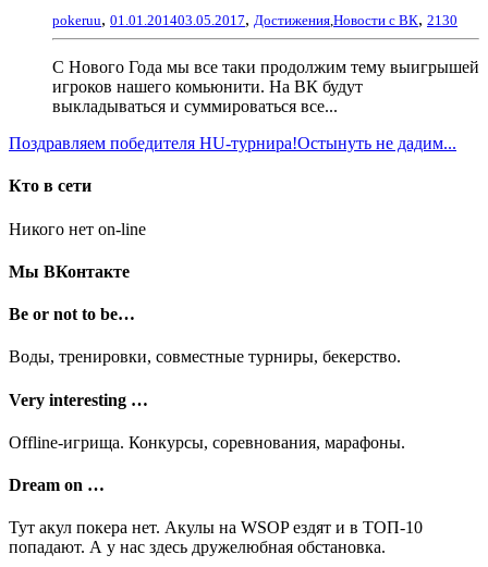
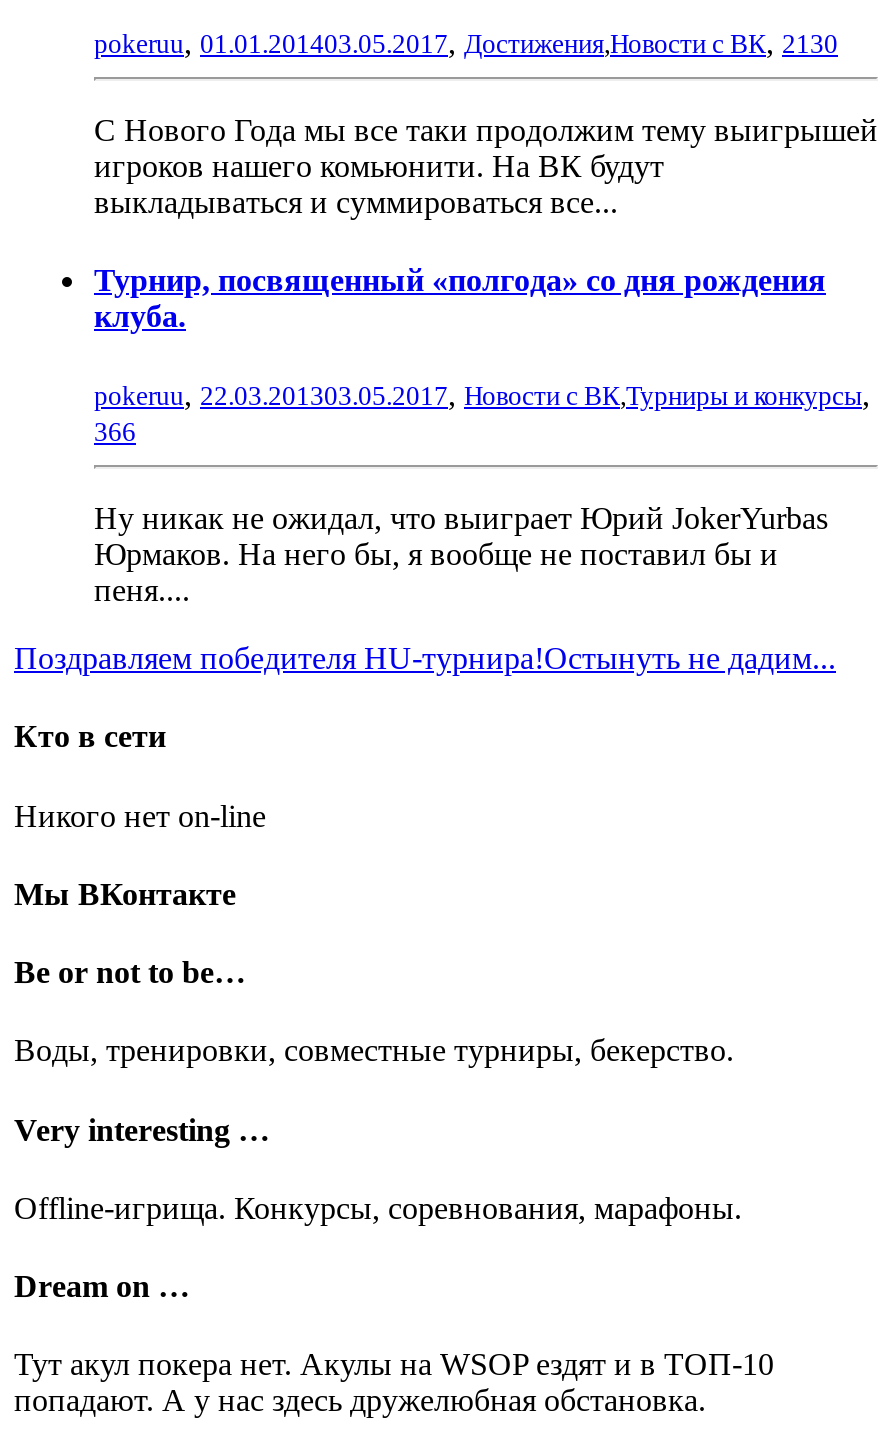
none -> [94,263,870,607] Турнир, посвященный «полгода» со дня рождения | клуба. | pokeruu, 22.03.201303.05.2017, Новости с ВК,Турниры и конкурсы, | 366 | Ну никак не ожидал, что выиграет Юрий JokerYurbas | Юрмаков. На него бы, я вообще не поставил бы и | пеня....

